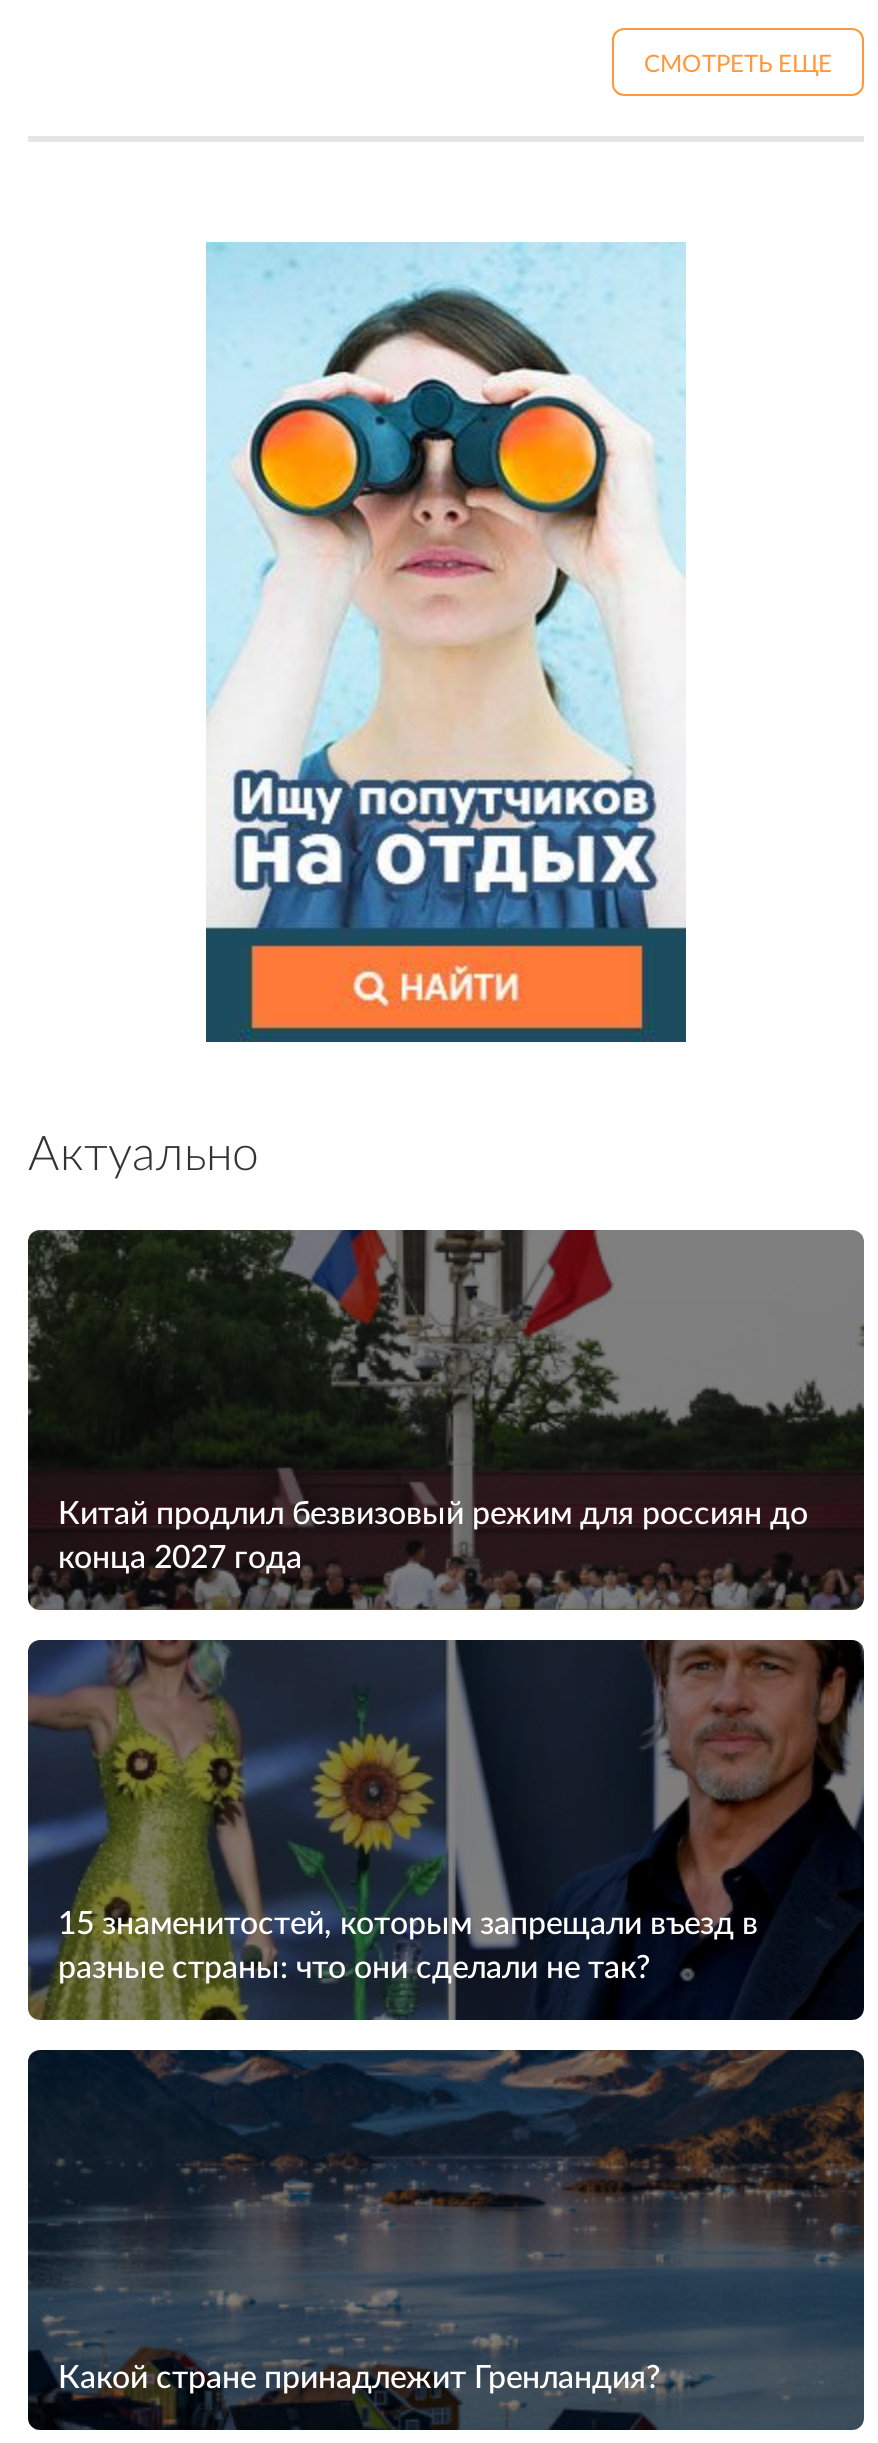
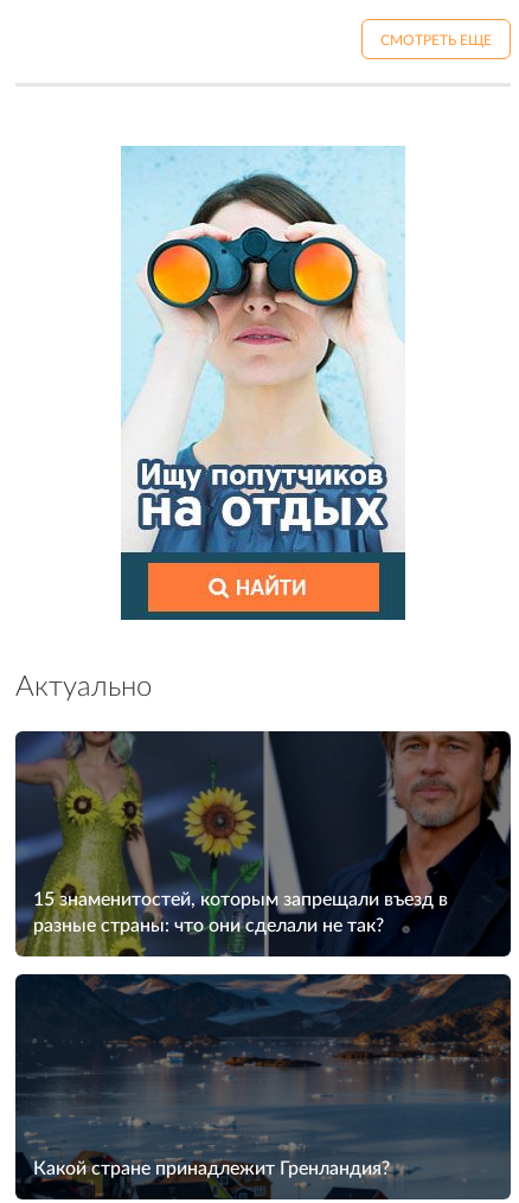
[26,1230,864,1612] [image] | Китай продлил безвизовый режим для россиян до | конца 2027 года -> none

